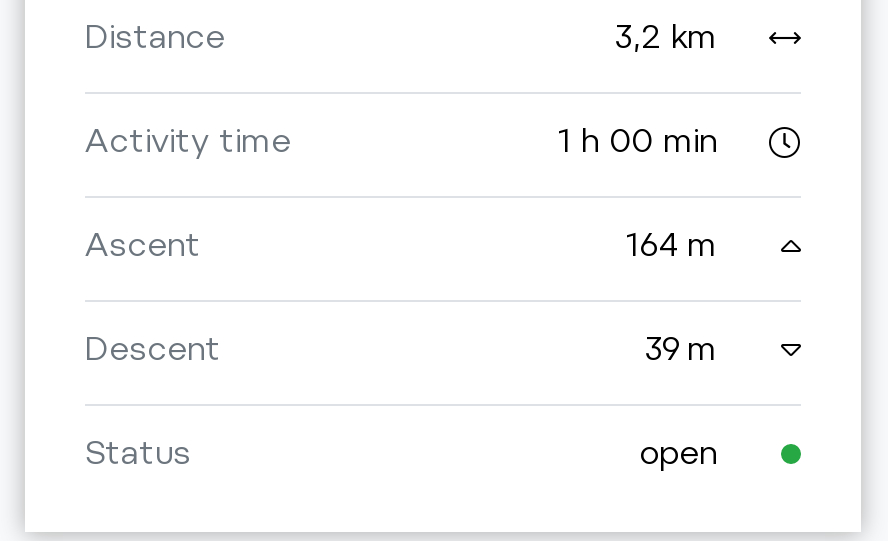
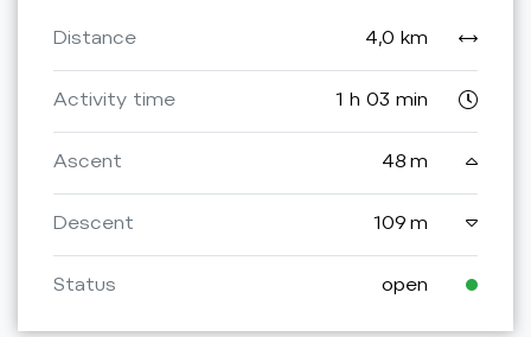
[615,17,717,55] 3,2 km -> [365,26,428,49] 4,0 km
[557,121,717,159] 1 h 00 min -> [335,88,428,110] 1 h 03 min
[625,225,717,263] 164 m -> [382,150,428,172] 48 m
[645,329,717,367] 39 m -> [373,211,428,234] 109 m

